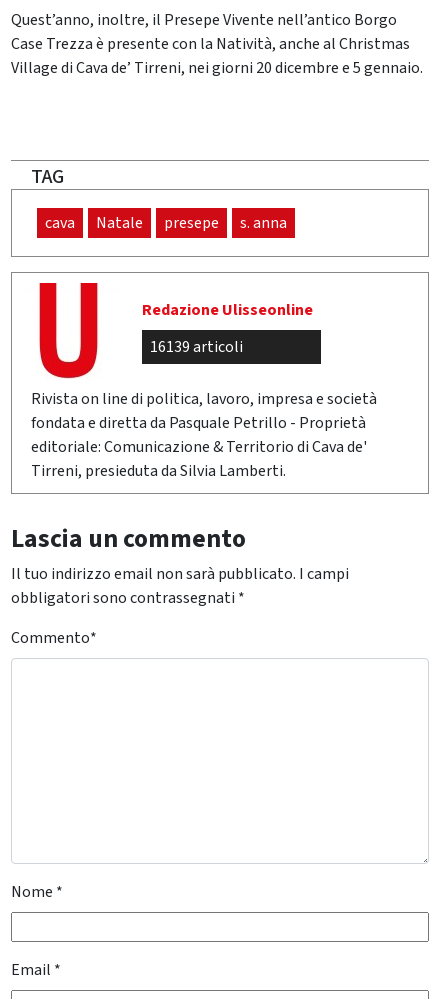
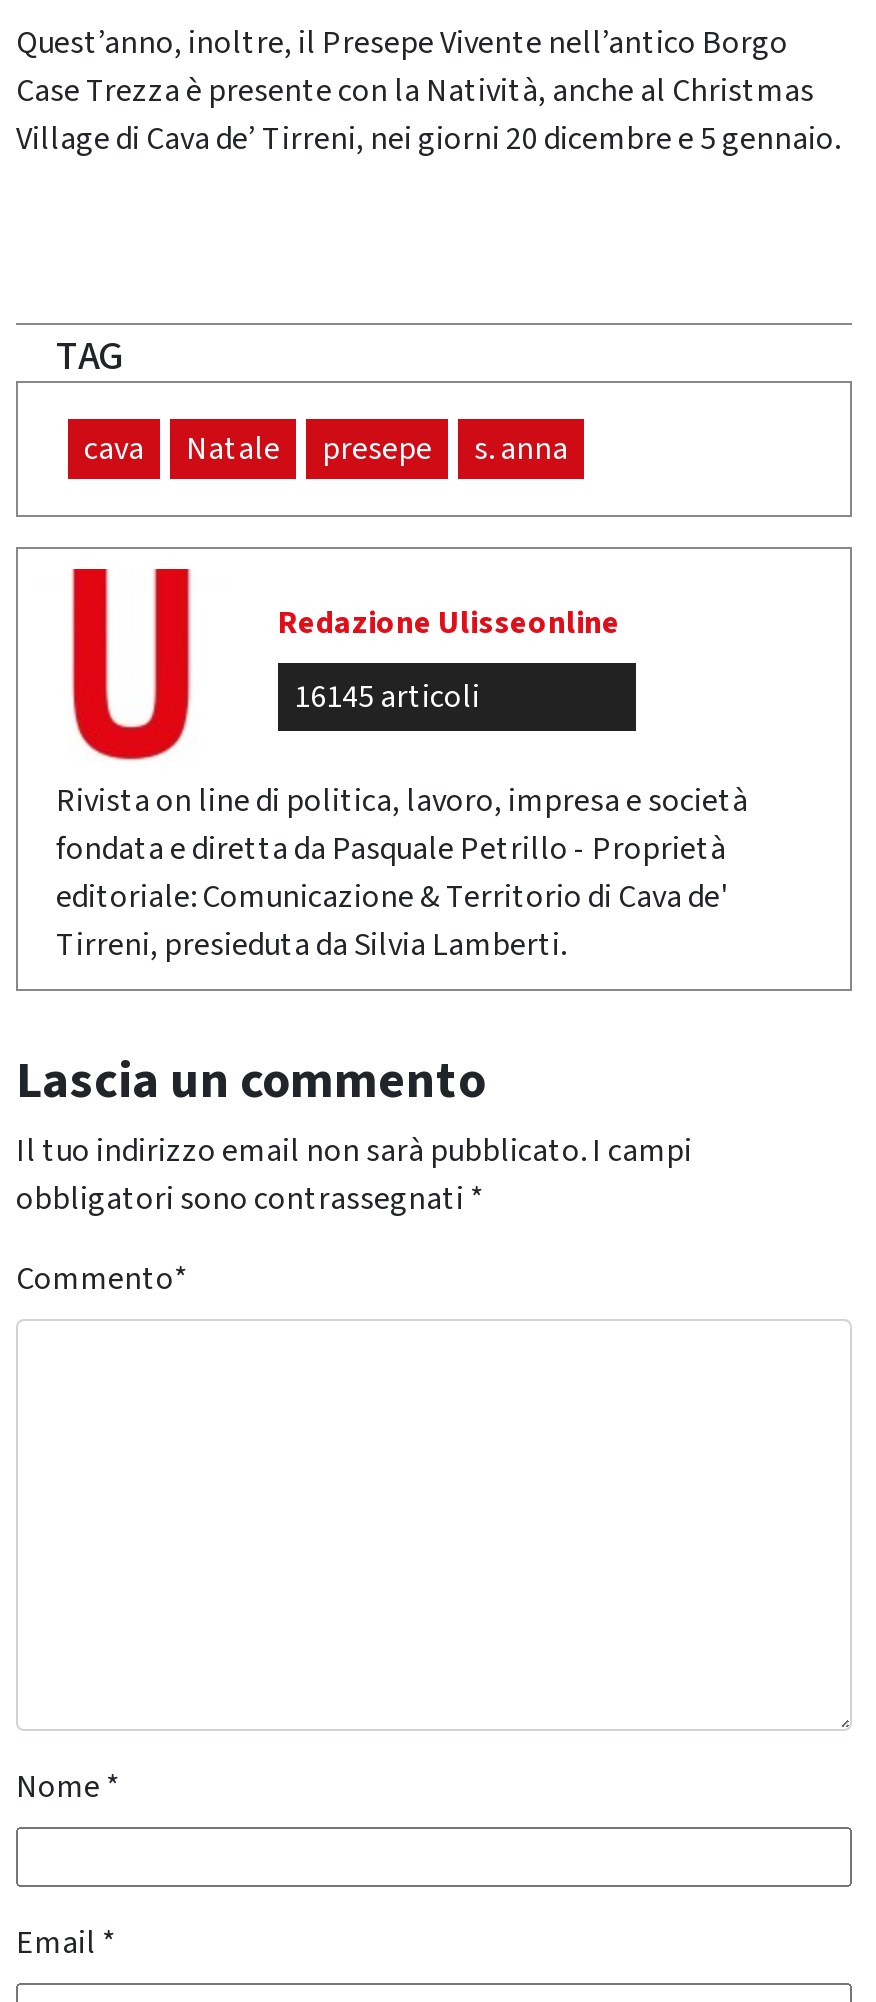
[150,336,243,358] 16139 articoli -> [294,675,480,719] 16145 articoli

